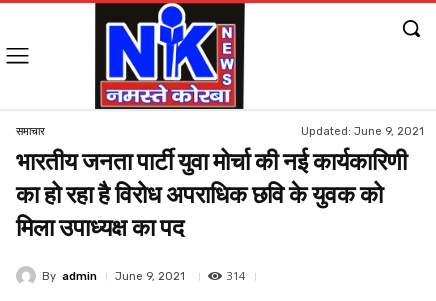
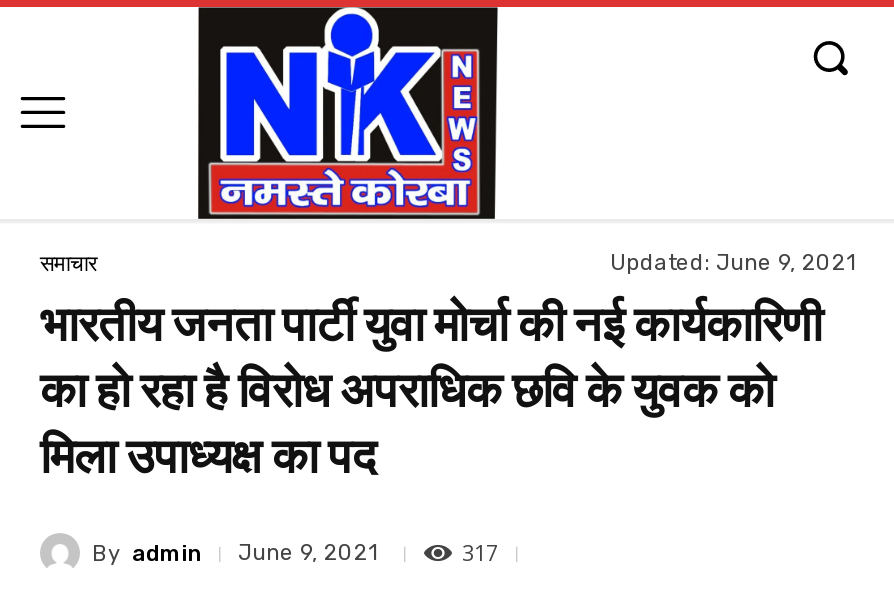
[227,268,245,283] 314 -> [462,537,498,567] 317

